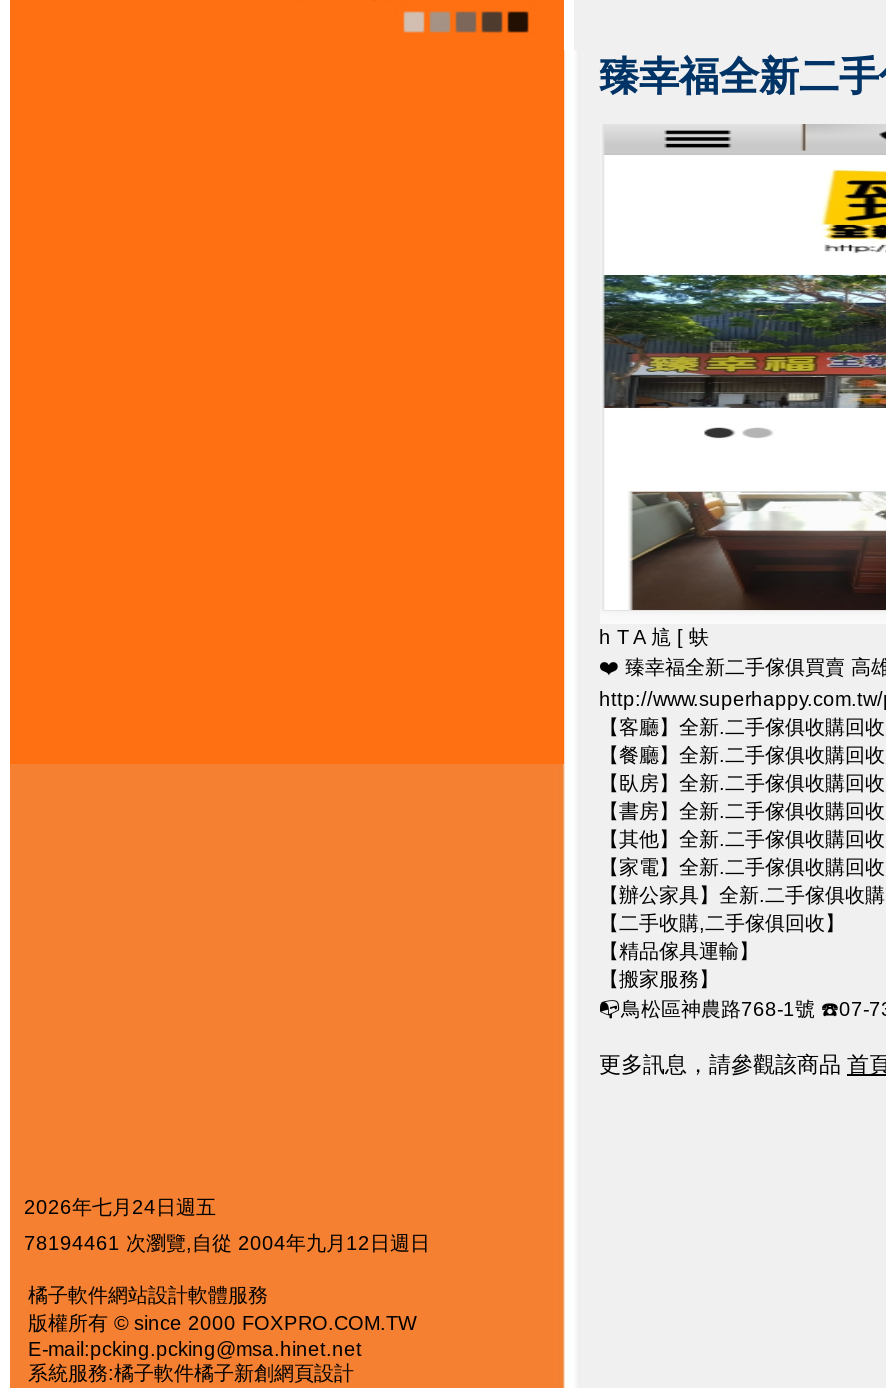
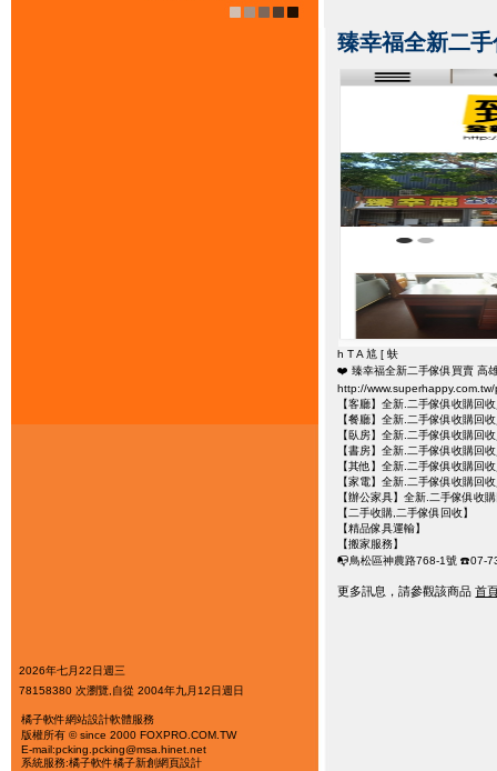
[12,1196,228,1218] 2026年七月24日週五 -> [12,664,132,677] 2026年七月22日週三
[12,1232,430,1254] 78194461 次瀏覽,自從 2004年九月12日週日 -> [12,684,244,697] 78158380 次瀏覽,自從 2004年九月12日週日

